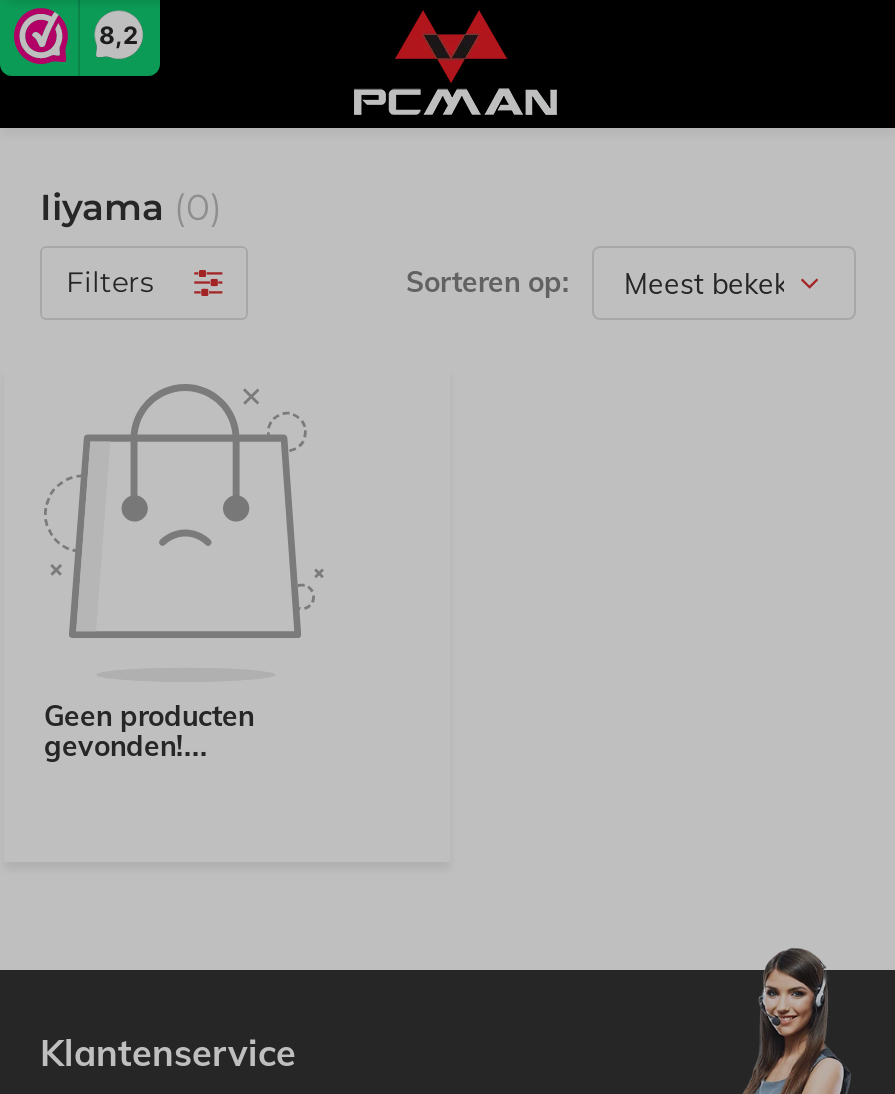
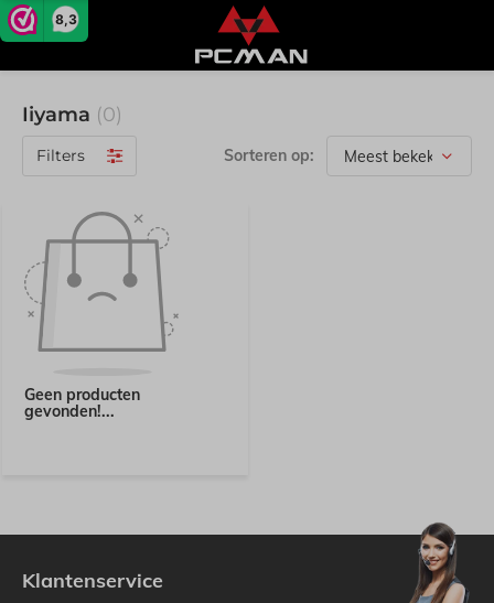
[99,19,139,49] 8,2 -> [55,10,77,27] 8,3

